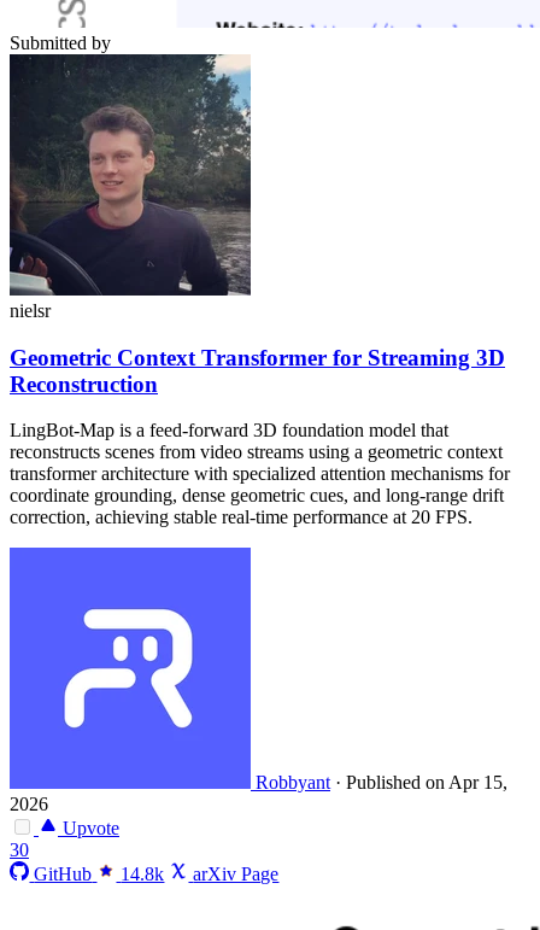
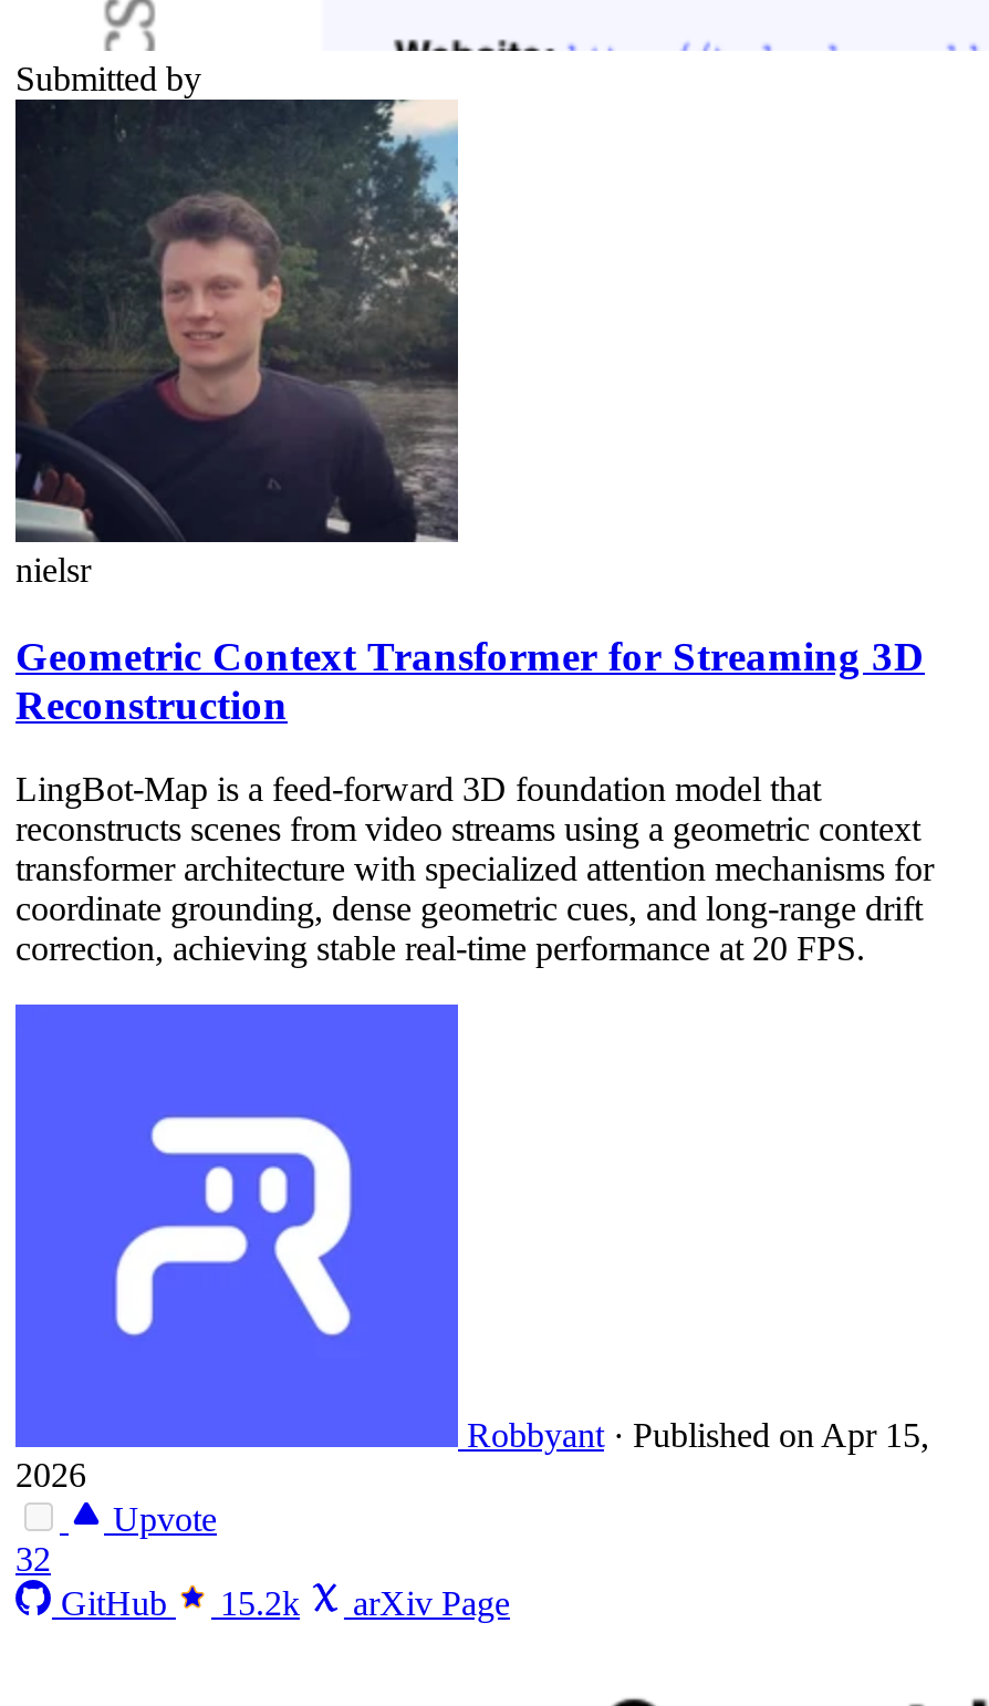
[10,840,29,861] 30 -> [15,1541,51,1579] 32
[34,864,279,885] GitHub 14.8k arXiv Page -> [61,1585,510,1623] GitHub 15.2k arXiv Page

